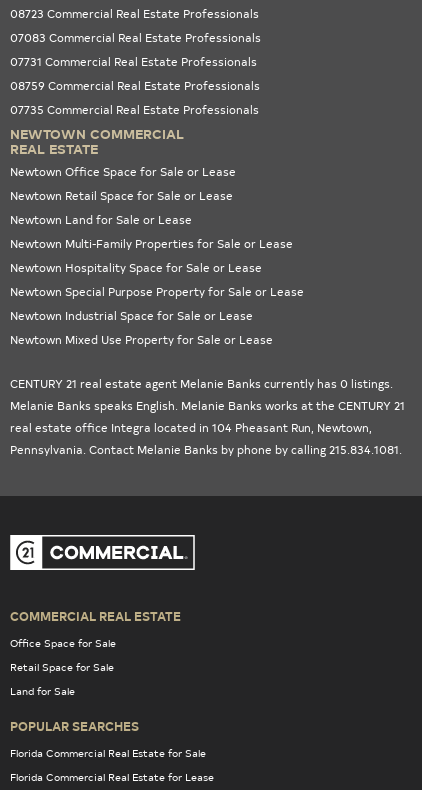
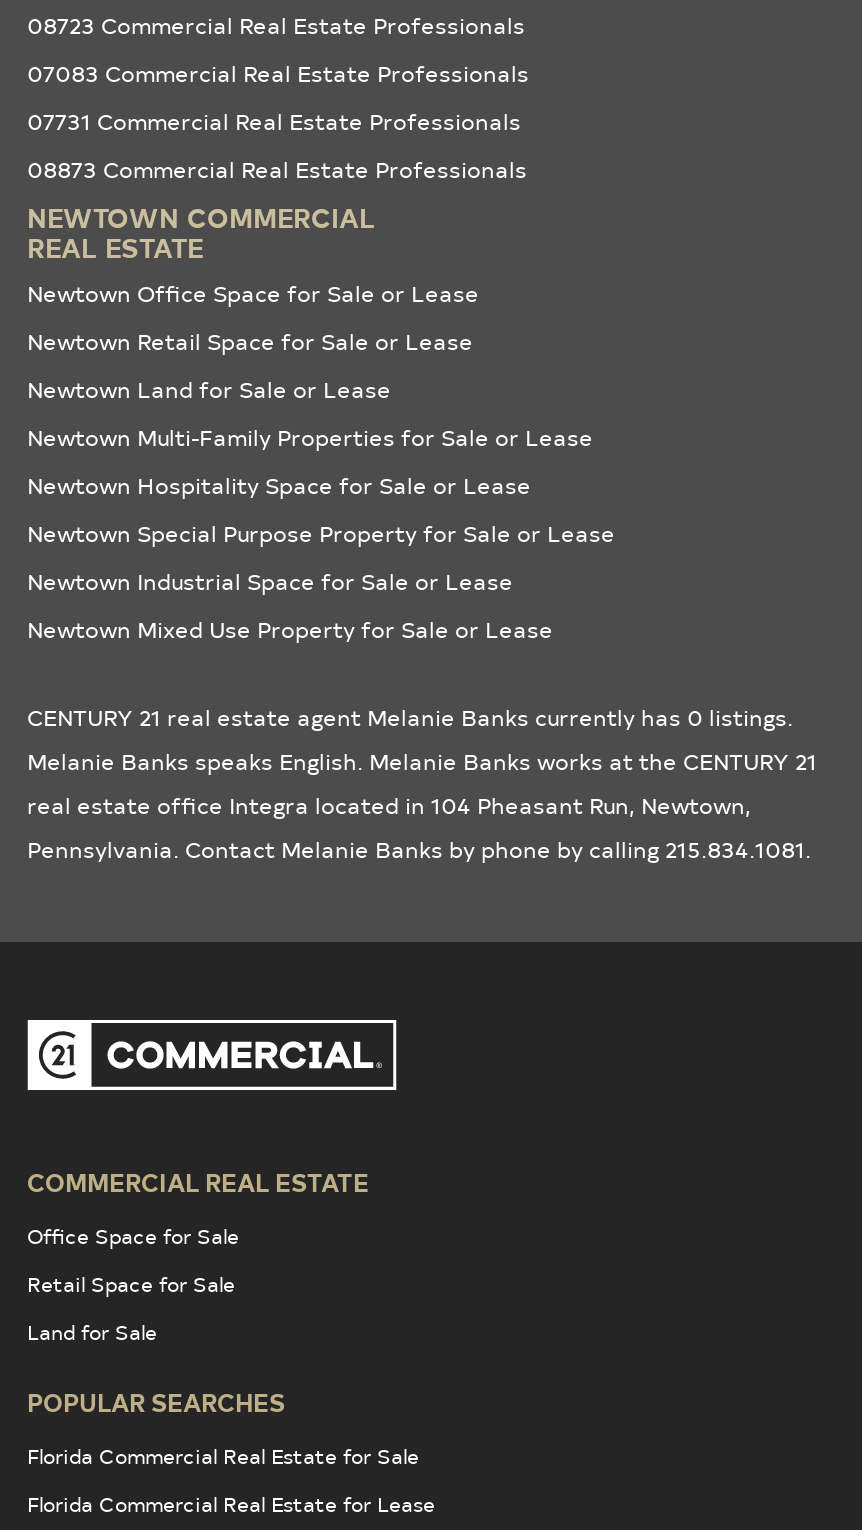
[10,78,260,117] 08759 Commercial Real Estate Professionals | 07735 Commercial Real Estate Professionals -> [27,155,527,185] 08873 Commercial Real Estate Professionals

